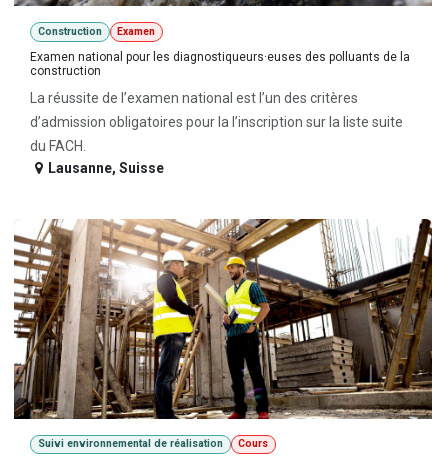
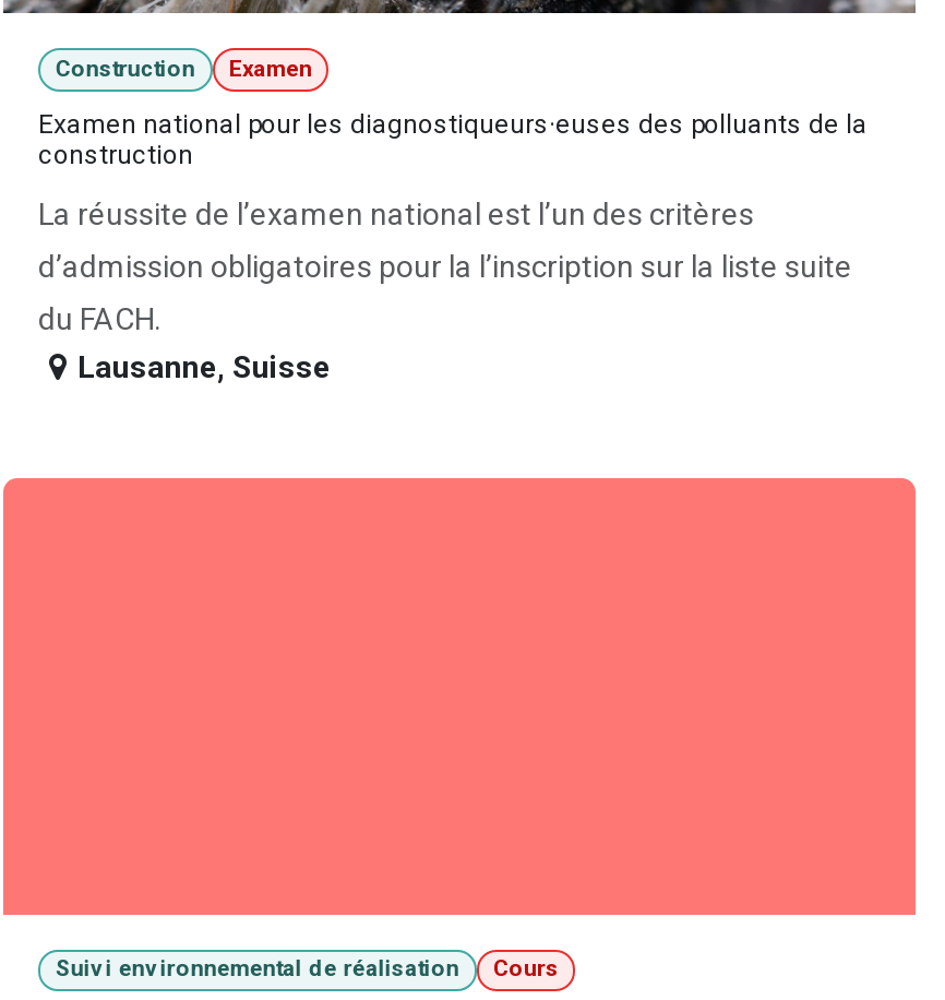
[13,218,433,420] [image] -> none

